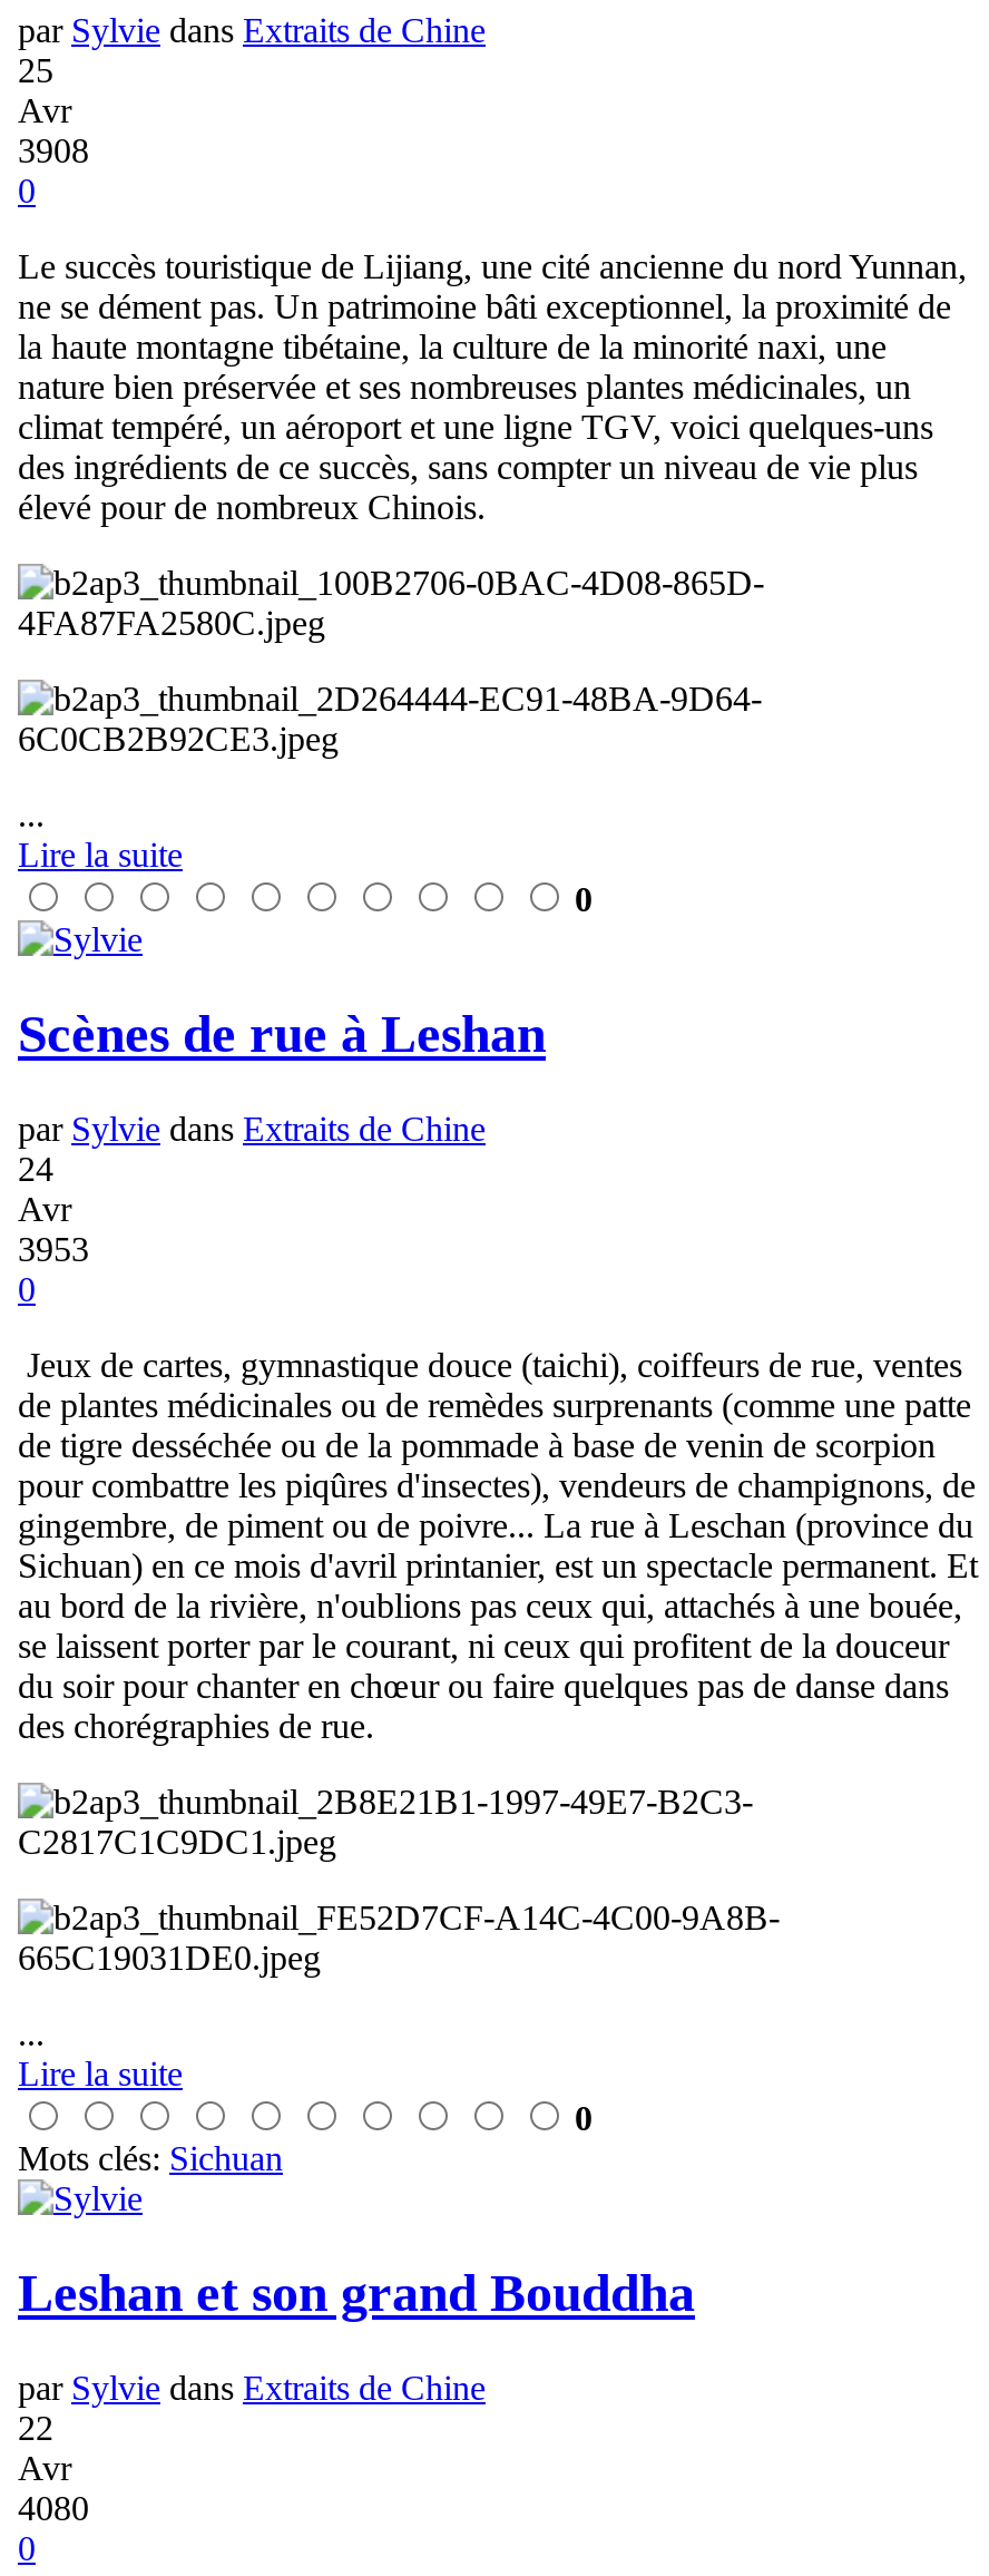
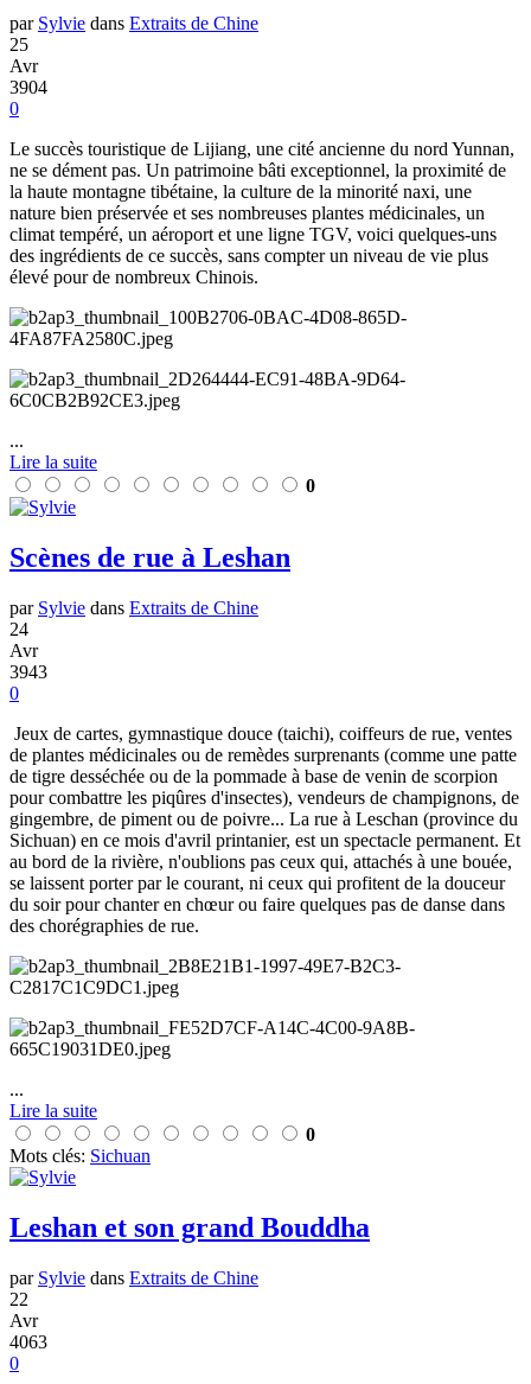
[18,132,89,170] 3908 -> [9,77,47,97] 3904
[18,1230,89,1268] 3953 -> [9,662,47,682] 3943
[18,2489,89,2527] 4080 -> [9,1332,47,1352] 4063

